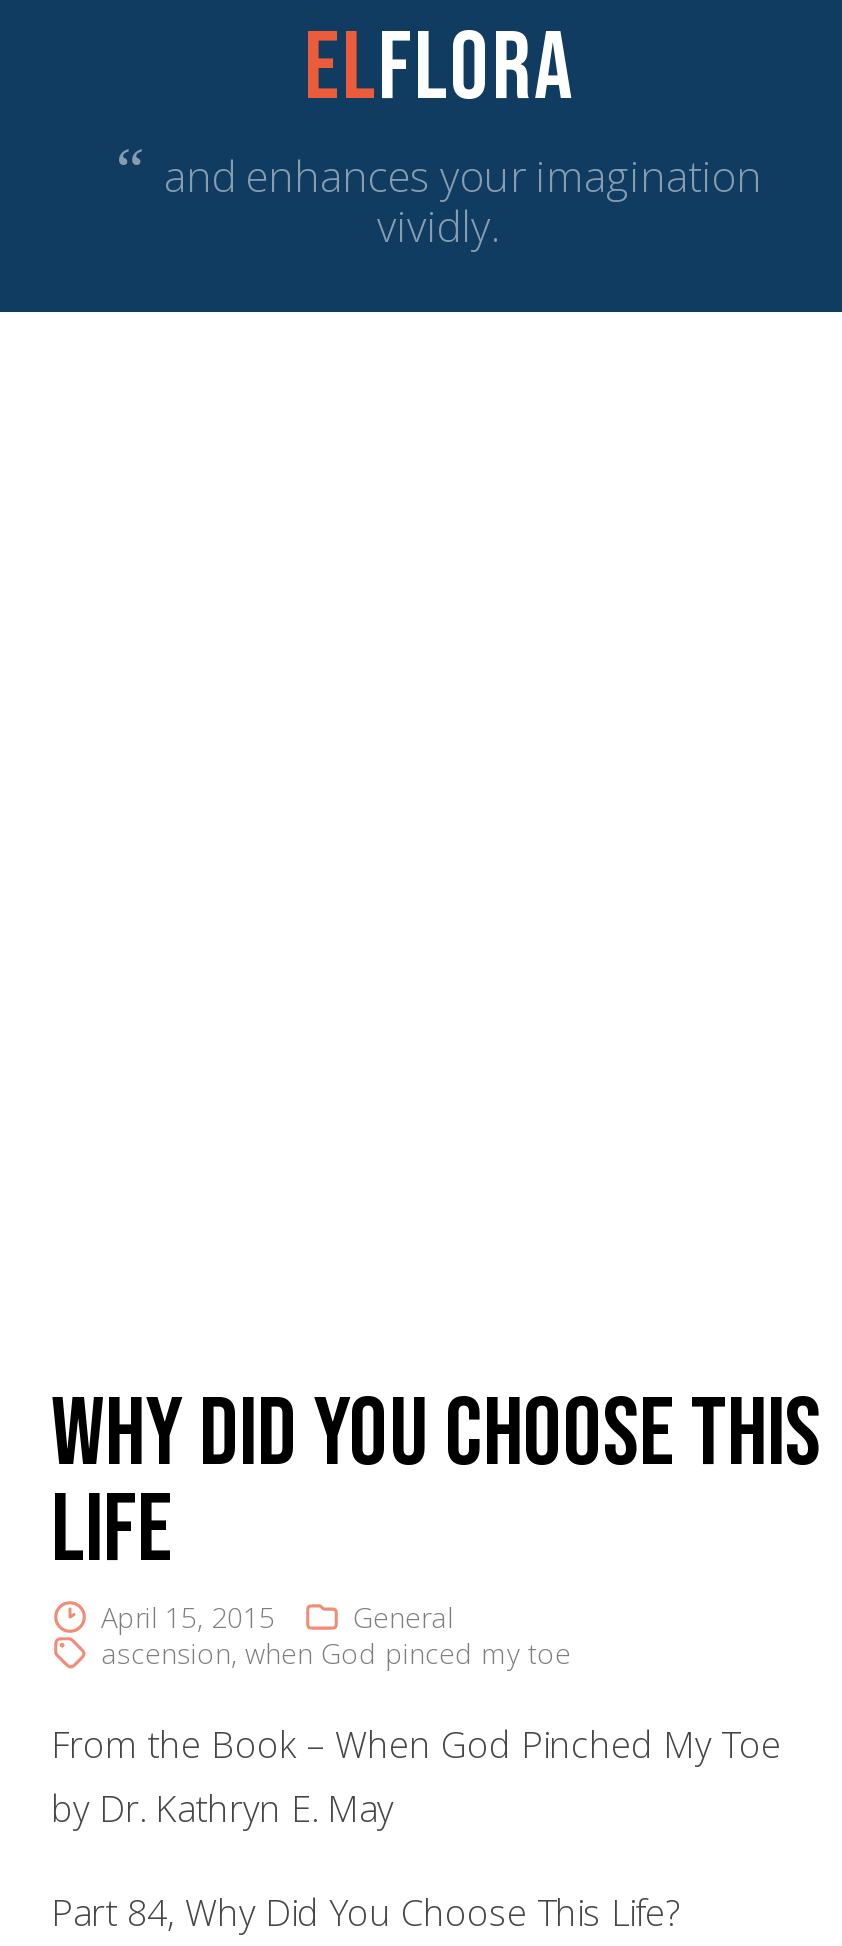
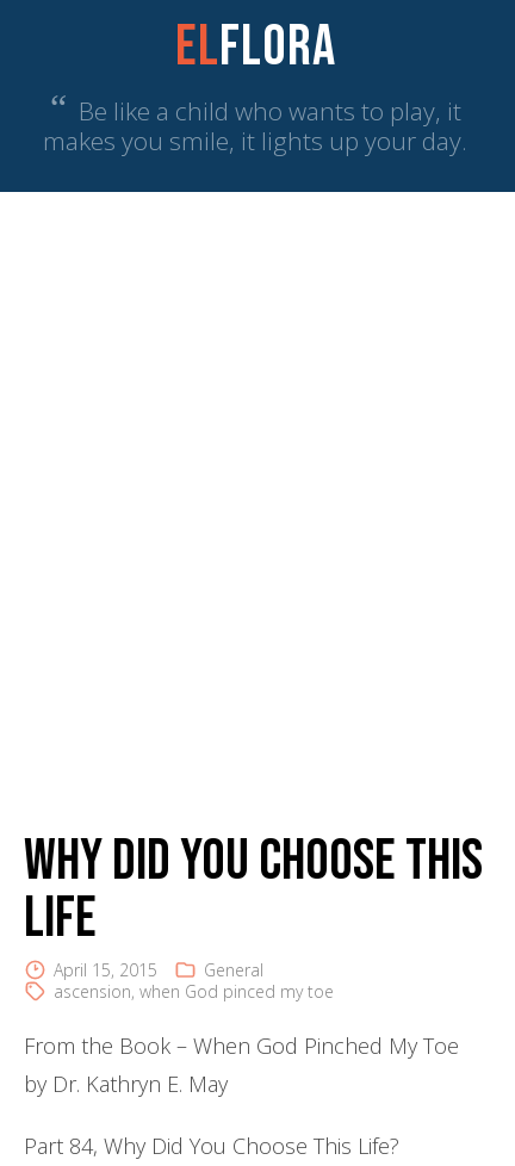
[116,134,762,254] “ and enhances your imagination | vividly. -> [43,86,467,157] “ Be like a child who wants to play, it | makes you smile, it lights up your day.

